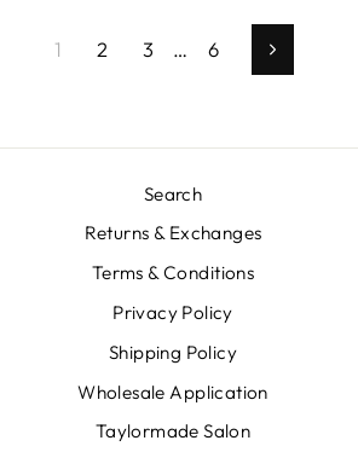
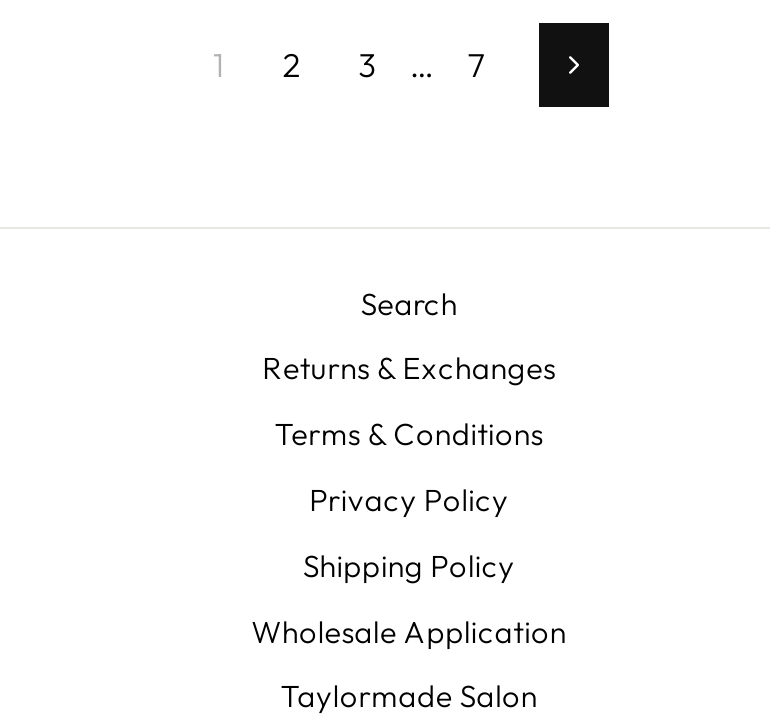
[208,36,220,62] 6 -> [468,43,486,85] 7

